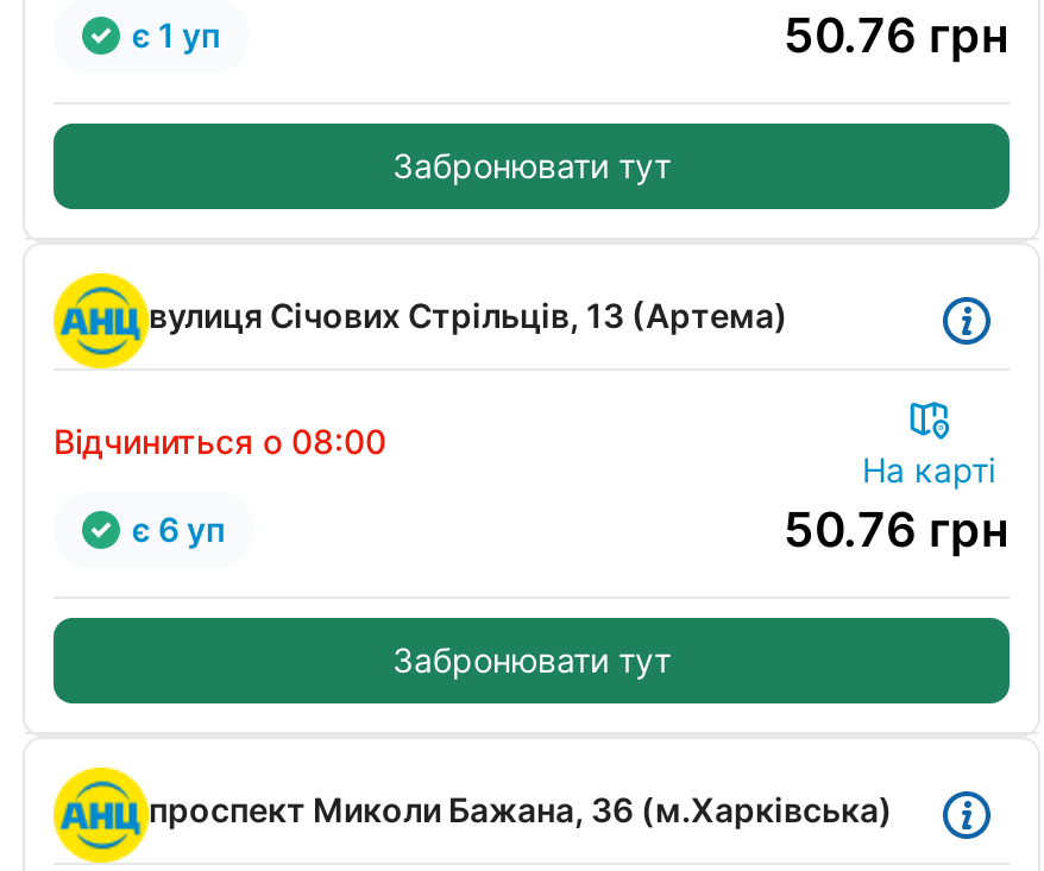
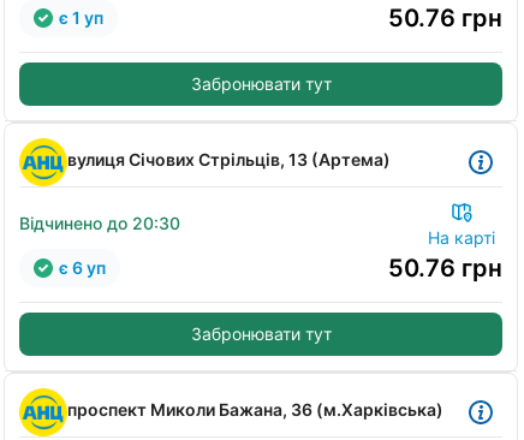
[54,419,386,460] Відчиниться о 08:00 -> [19,212,180,233] Відчинено до 20:30

